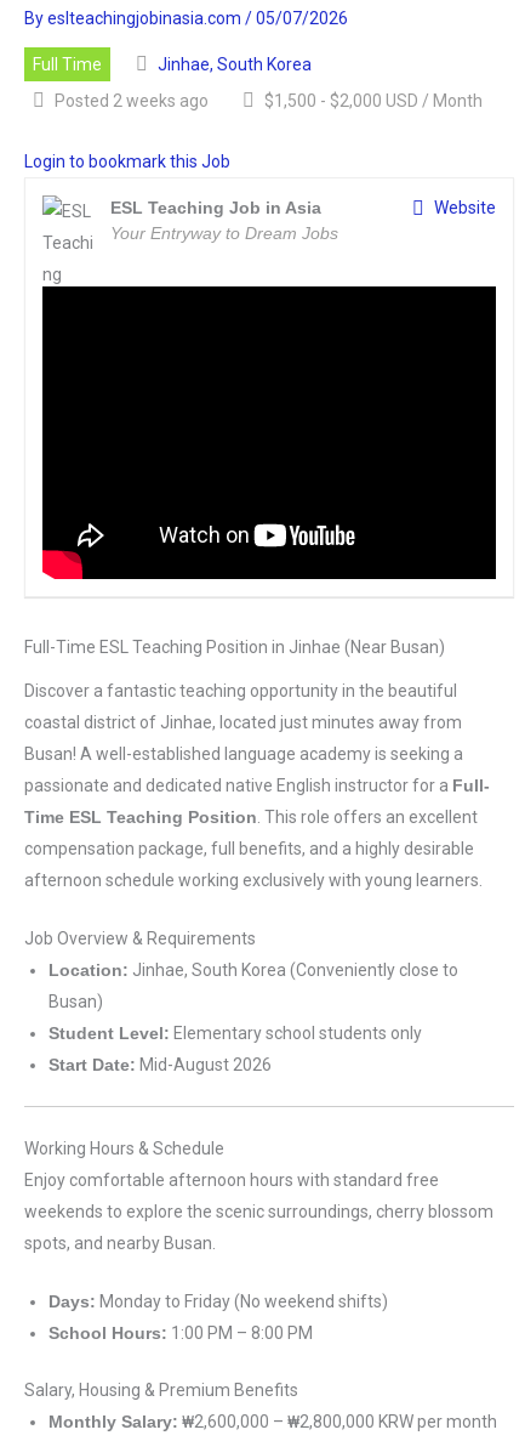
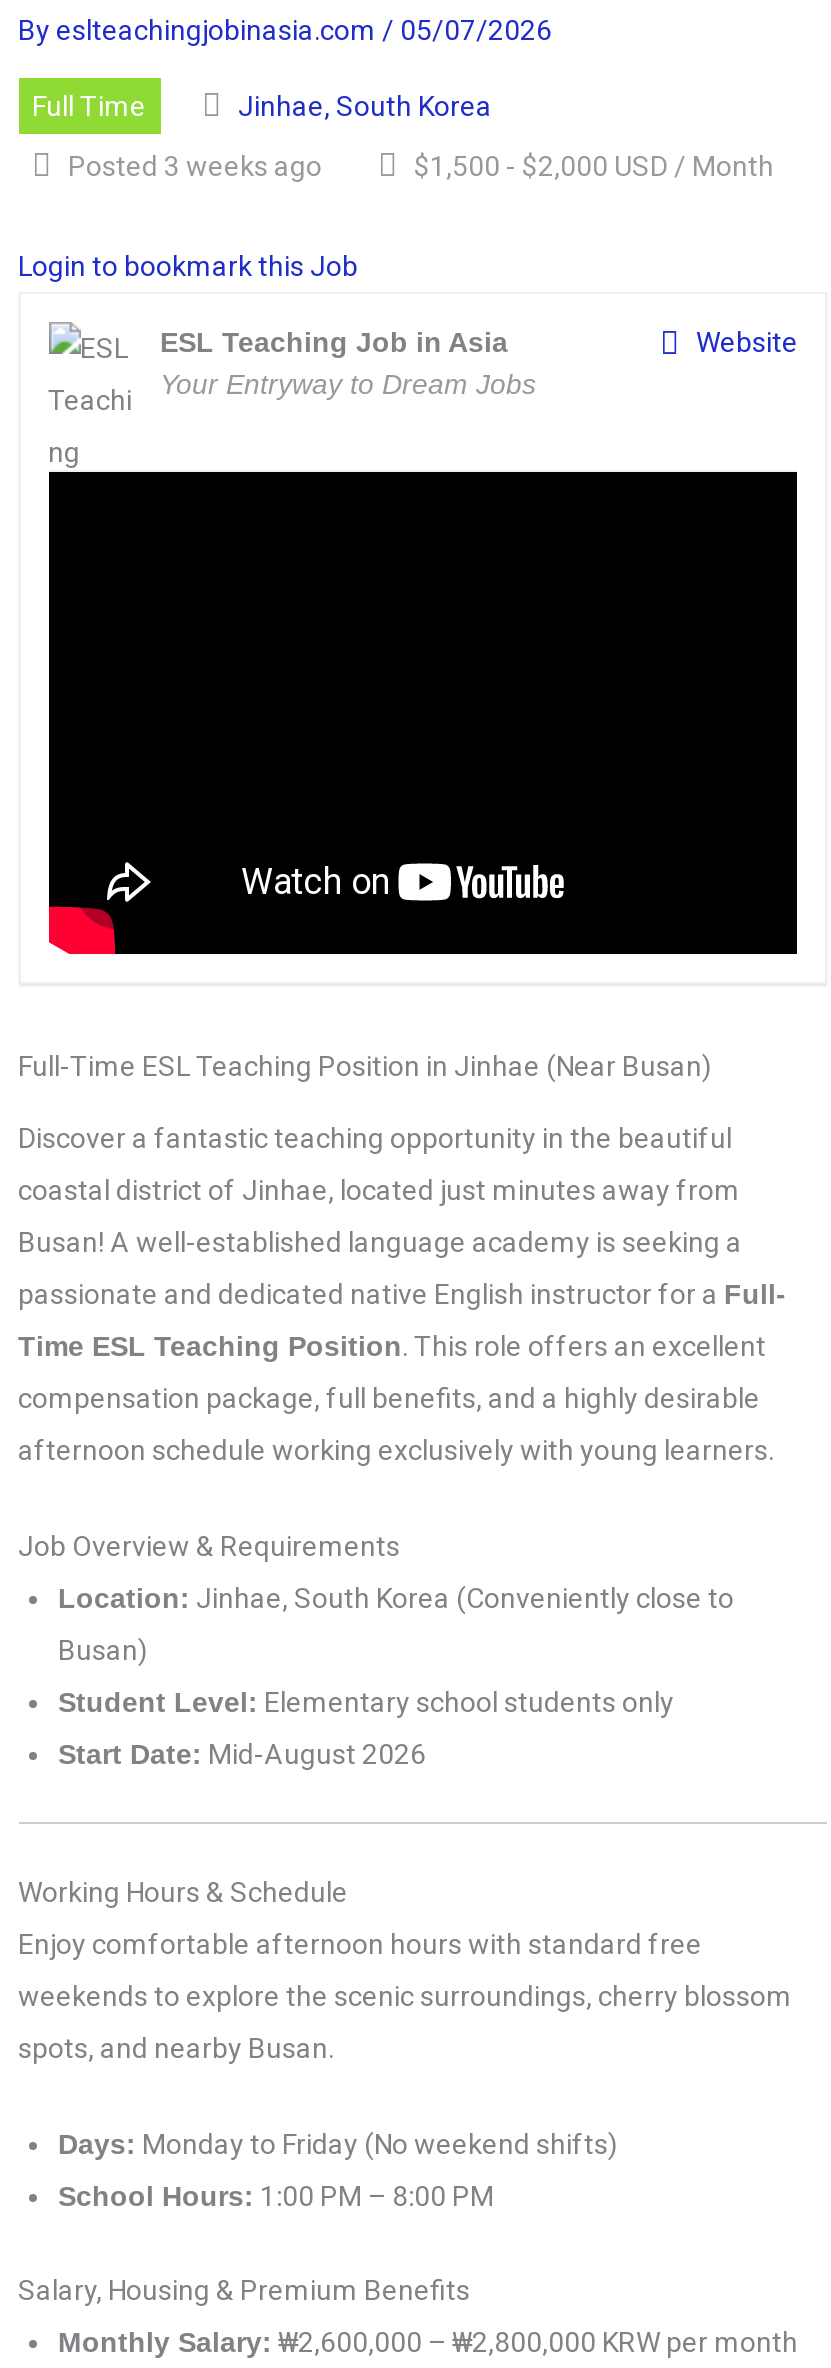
[54,91,208,110] Posted 2 weeks ago -> [68,150,322,182] Posted 3 weeks ago

